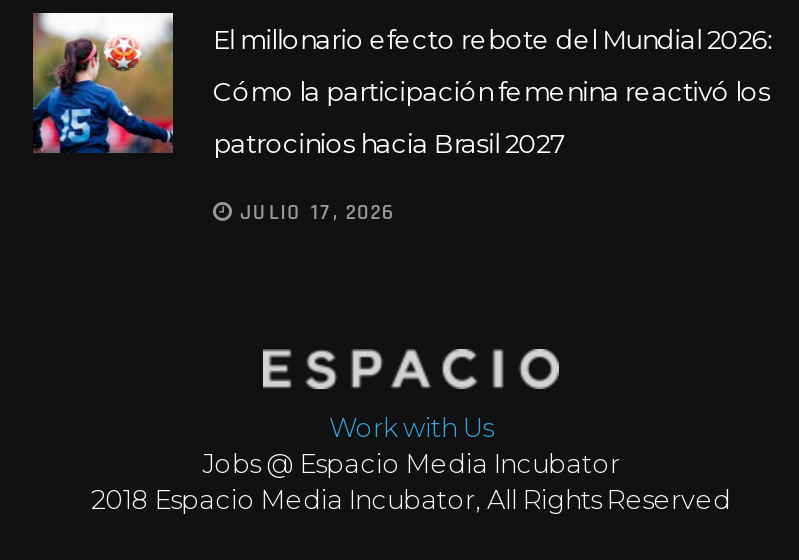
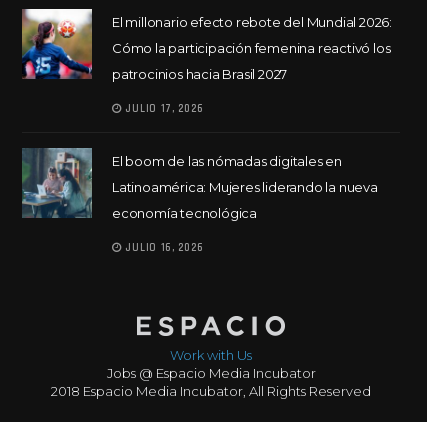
none -> [21,147,378,255] [image] | El boom de las nómadas digitales en | Latinoamérica: Mujeres liderando la nueva | economía tecnológica | JULIO 16, 2026

